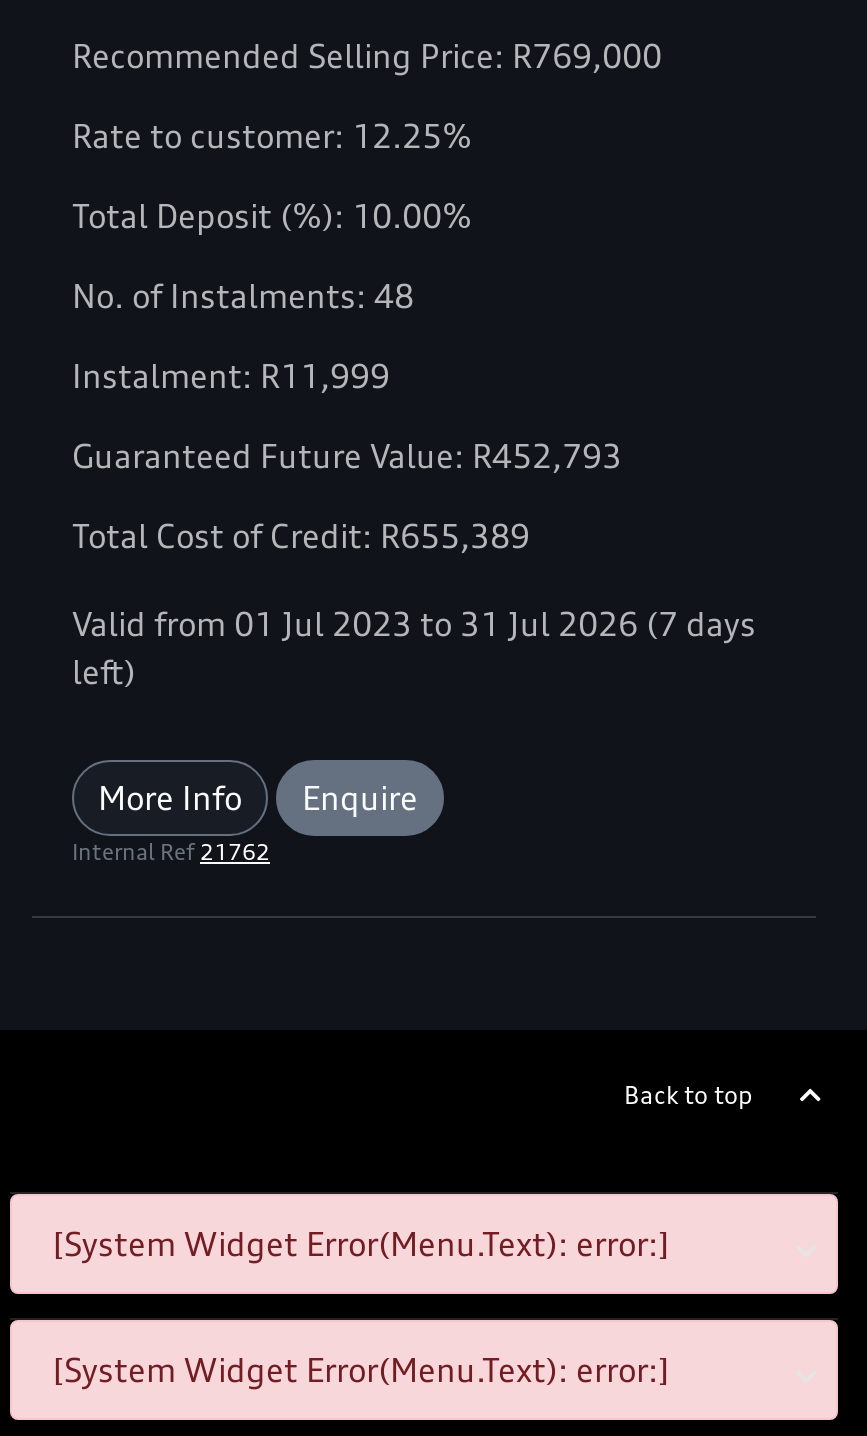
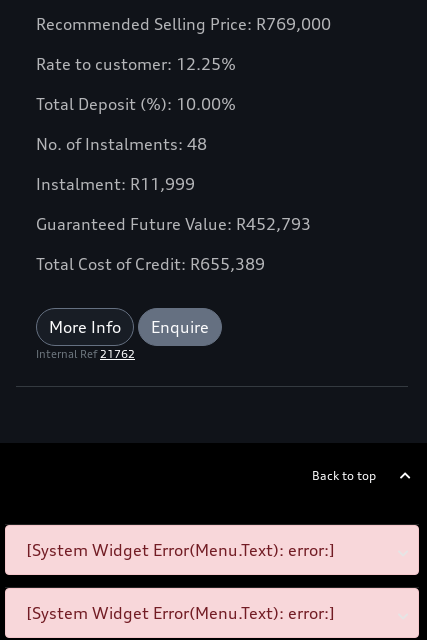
[72,604,756,692] Valid from 01 Jul 2023 to 31 Jul 2026 (7 days | left) -> none

